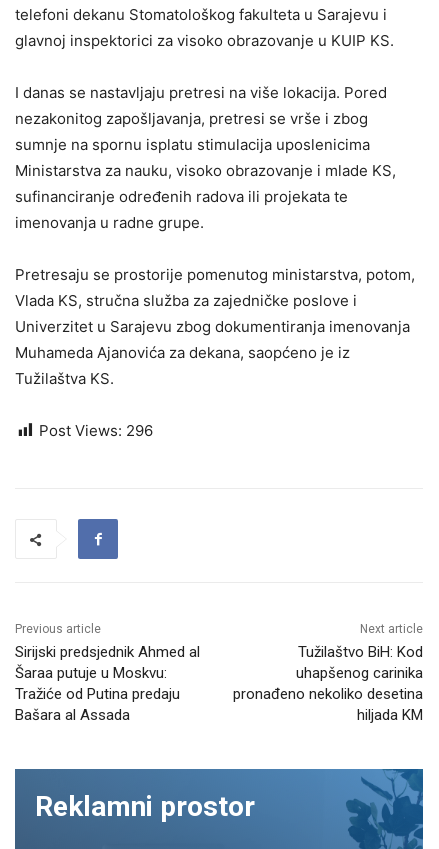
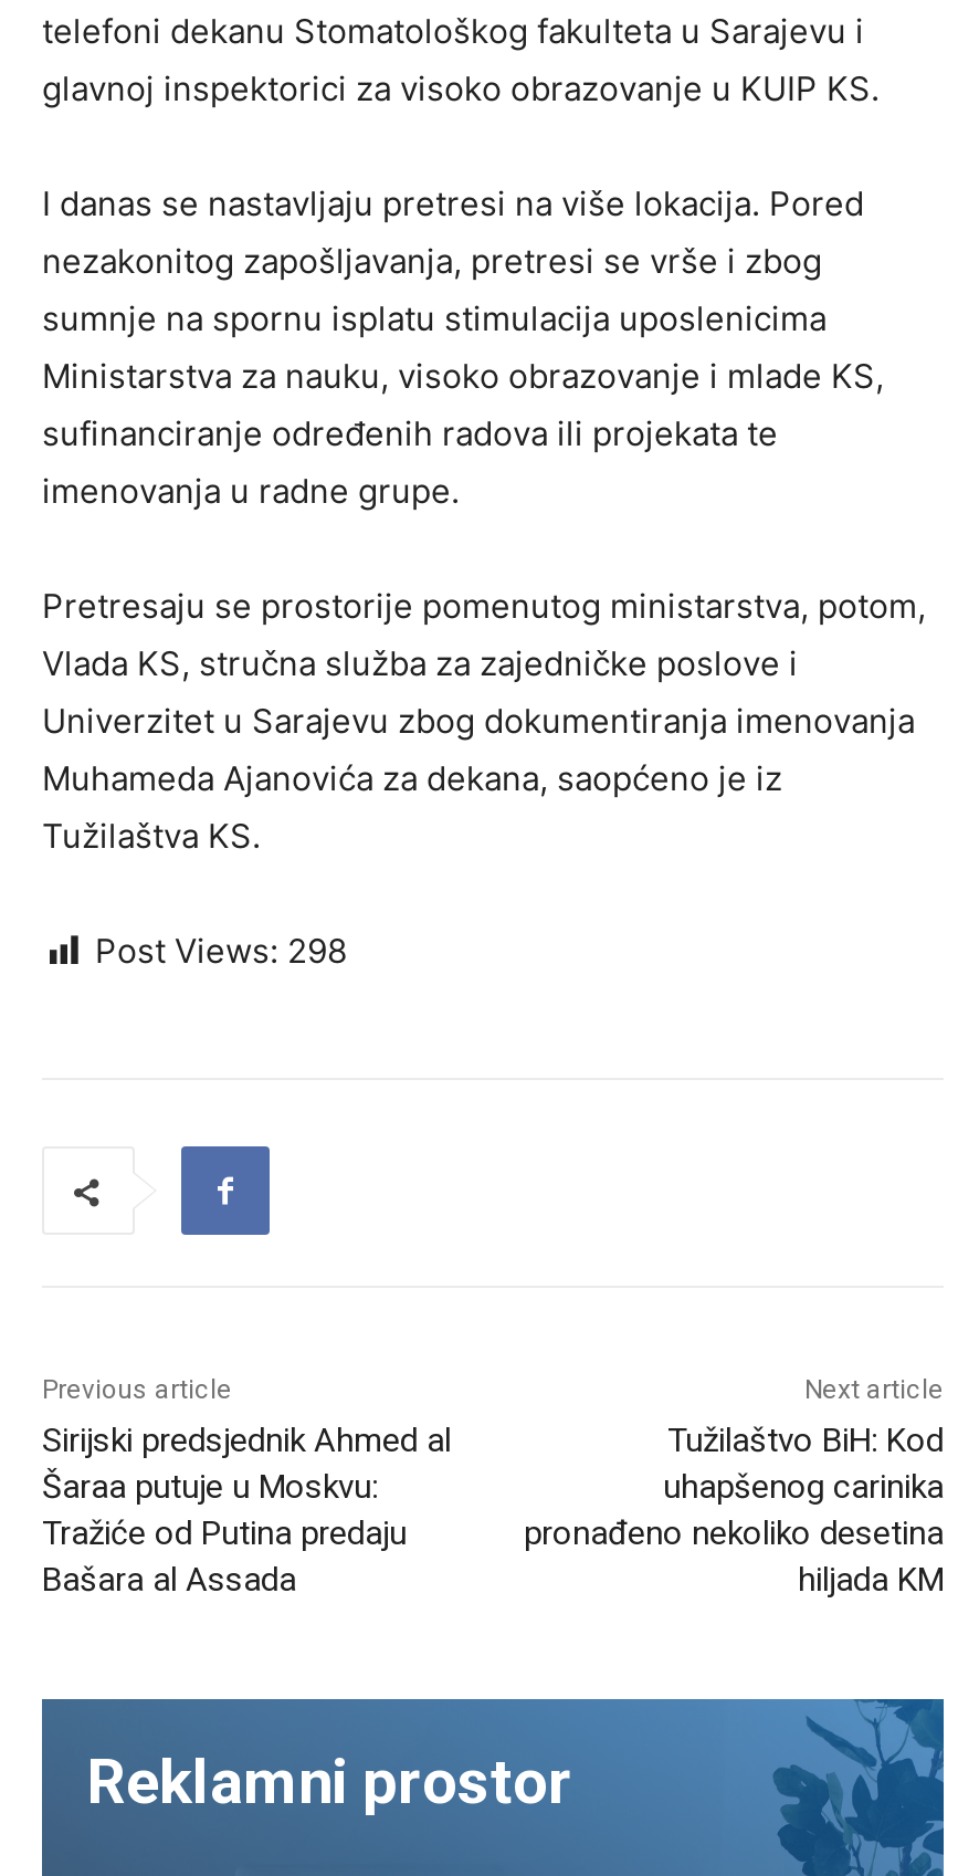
[39,421,153,440] Post Views: 296 -> [95,931,347,973] Post Views: 298

